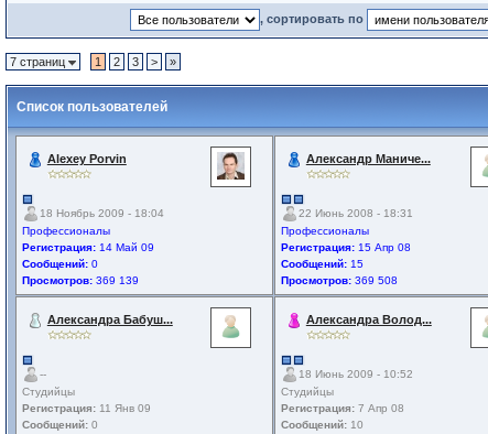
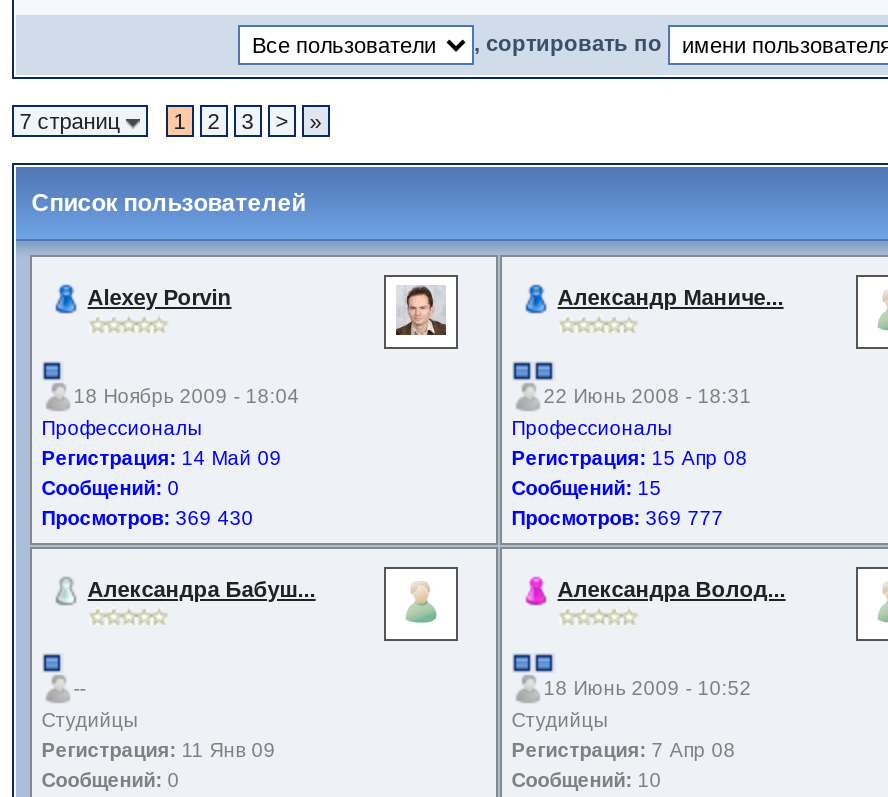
[22,275,139,287] Просмотров: 369 139 -> [42,508,254,530] Просмотров: 369 430
[281,275,397,287] Просмотров: 369 508 -> [512,508,724,530] Просмотров: 369 777

